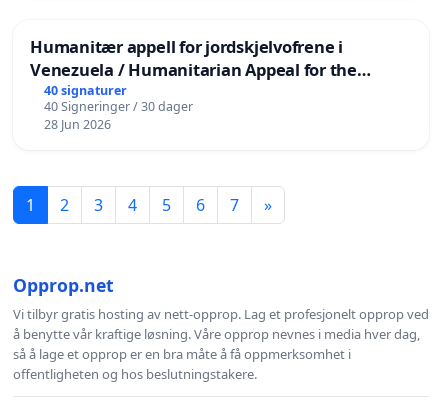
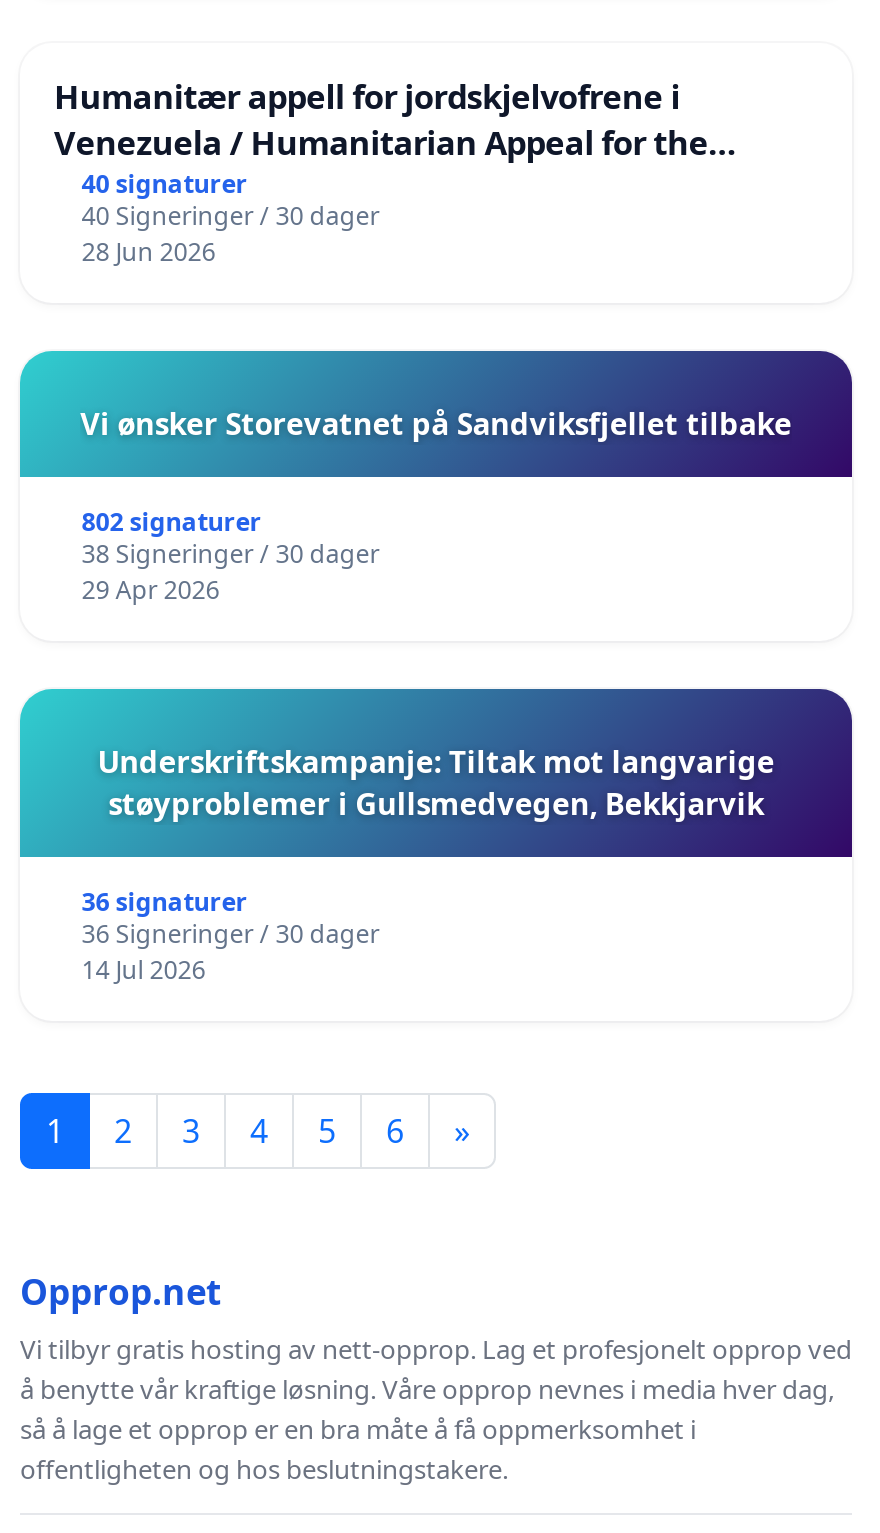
none -> [18,686,854,986] [image] | Underskriftskampanje: Tiltak mot langvarige | støyproblemer i Gullsmedvegen, Bekkjarvik | 36 signaturer | 36 Signeringer / 30 dager | 14 Jul 2026
none -> [80,402,792,606] Vi ønsker Storevatnet på Sandviksfjellet tilbake | 802 signaturer | 38 Signeringer / 30 dager | 29 Apr 2026
[230,194,239,216] 7 -> none

